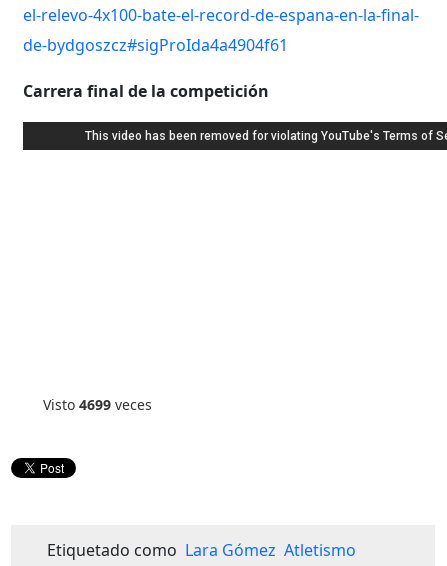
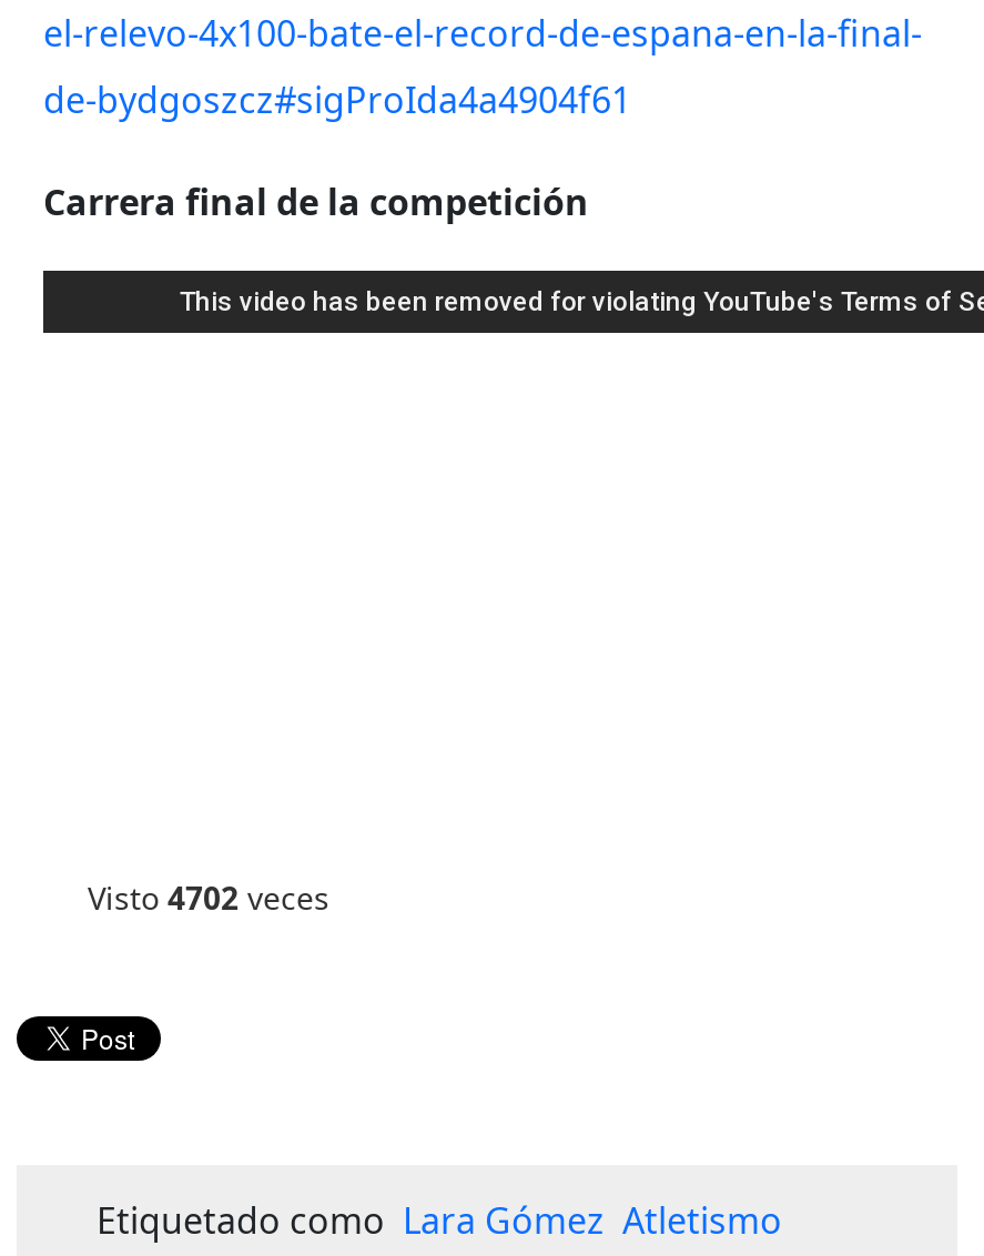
[43,395,152,414] Visto 4699 veces -> [88,878,329,920] Visto 4702 veces

